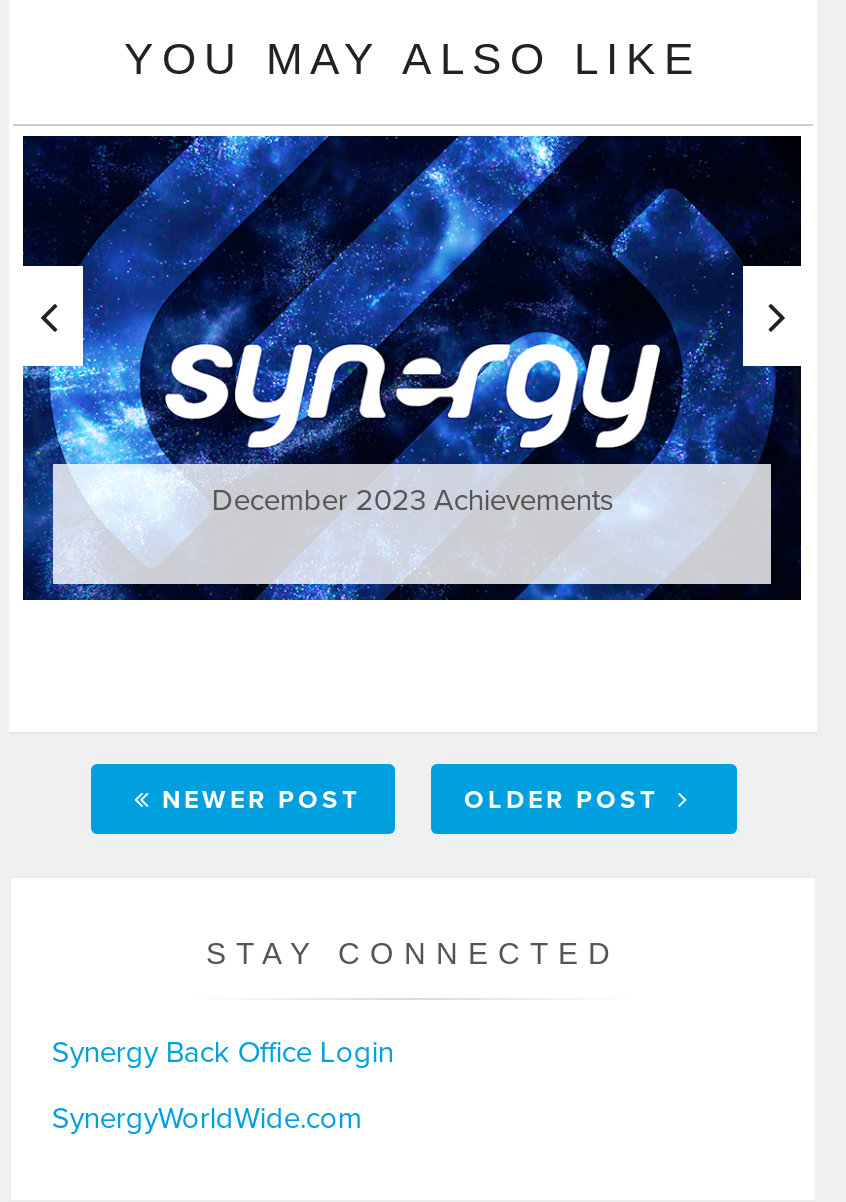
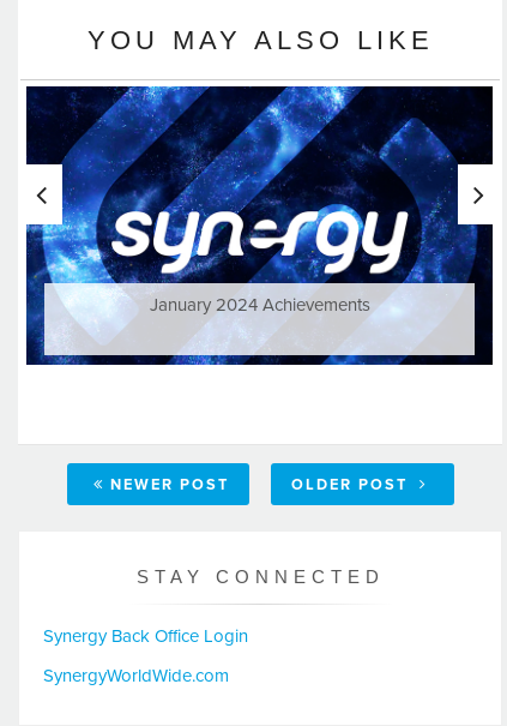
[212,483,614,519] December 2023 Achievements -> [150,294,370,316] January 2024 Achievements

